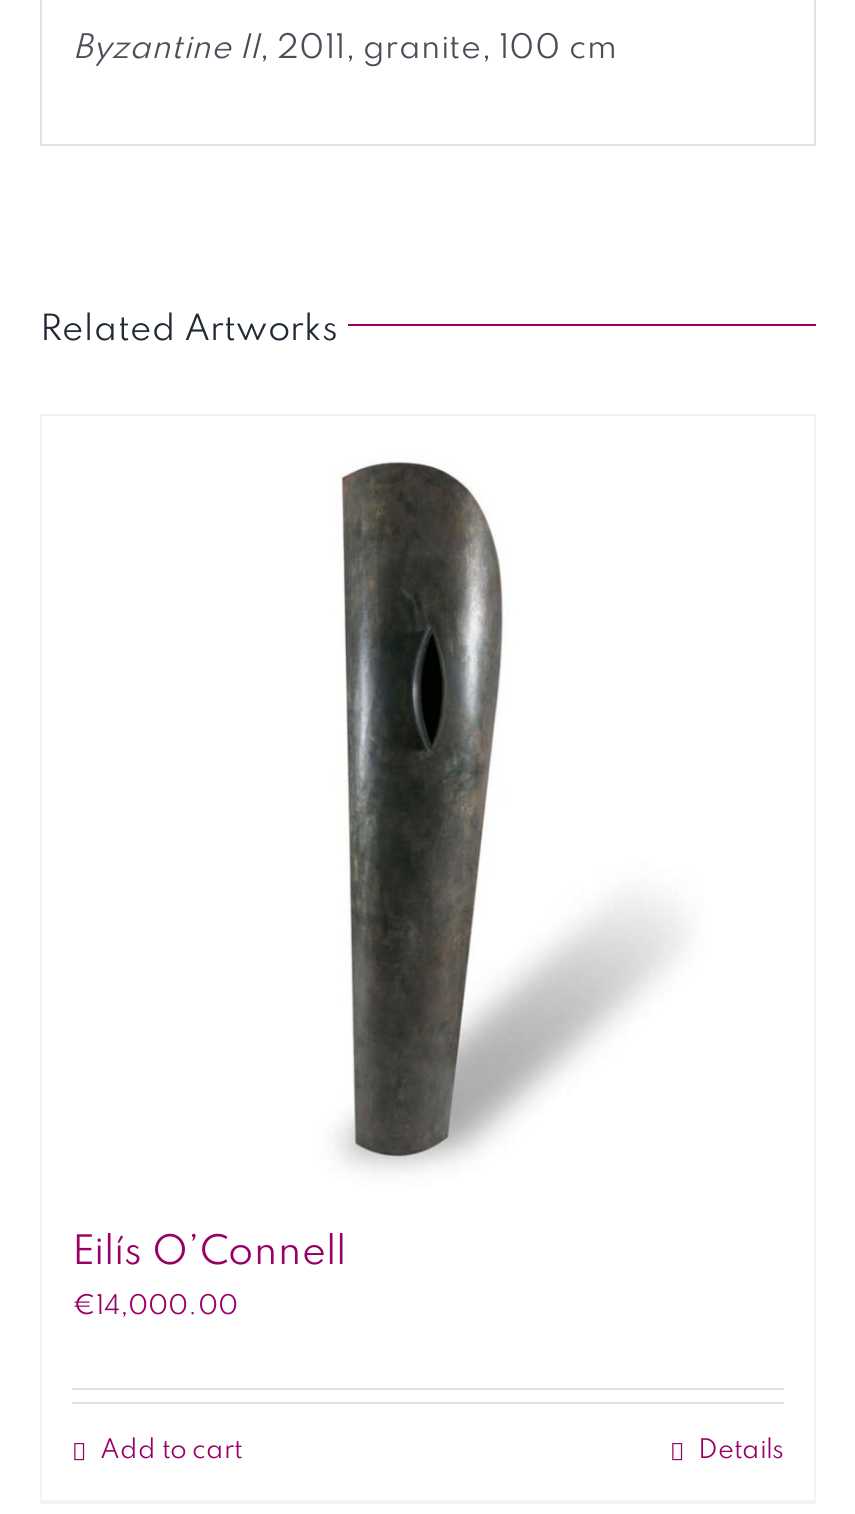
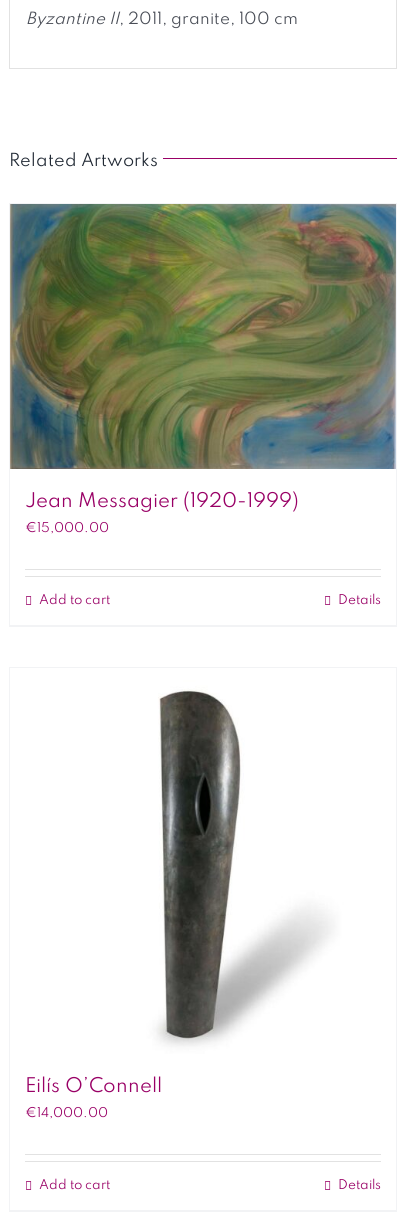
none -> [9,203,397,535] [image] | Jean Messagier (1920-1999) | €15,000.00
none -> [39,594,381,607] Add to cart | Details

